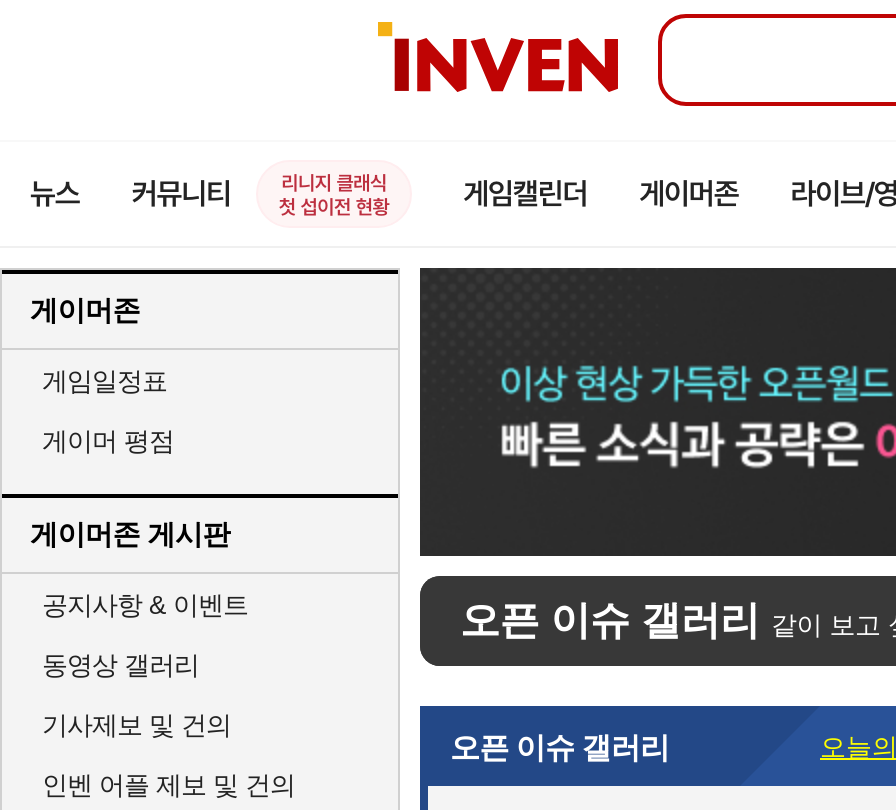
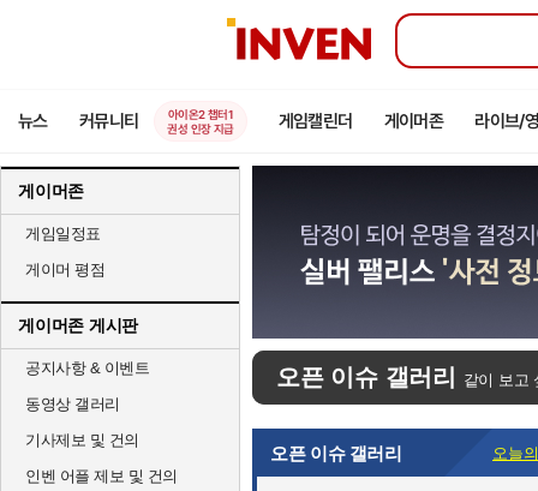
[279,170,389,218] 리니지 클래식 | 첫 섭이전 현황 -> [167,107,234,136] 아이온2 챕터1 | 권성 인장 지급
[420,364,890,554] [image] -> [252,223,534,339] [image]

